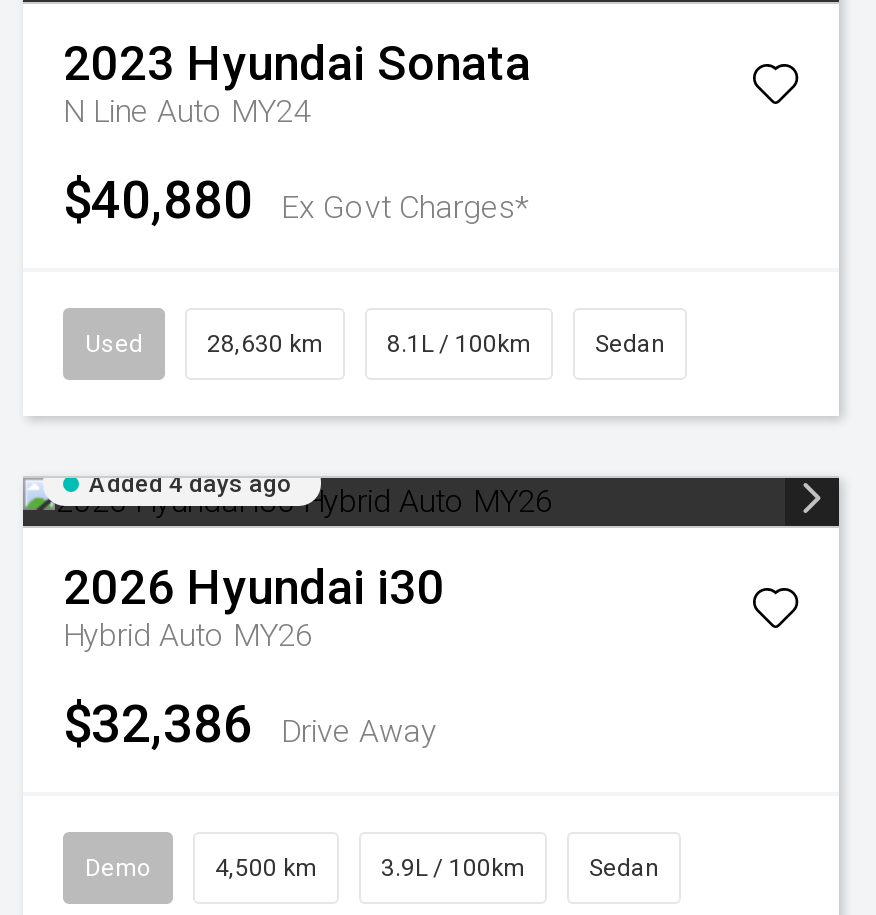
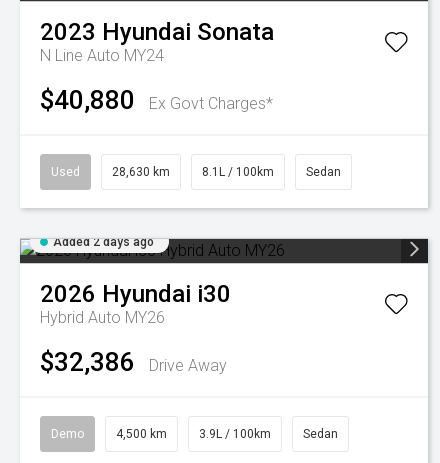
[89,470,291,498] Added 4 days ago -> [53,235,154,249] Added 2 days ago

